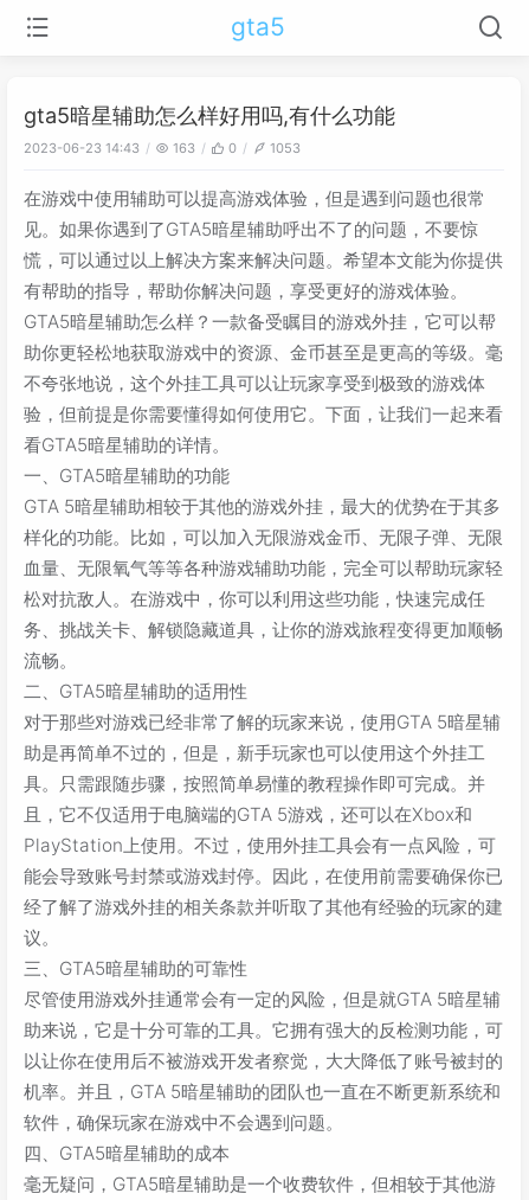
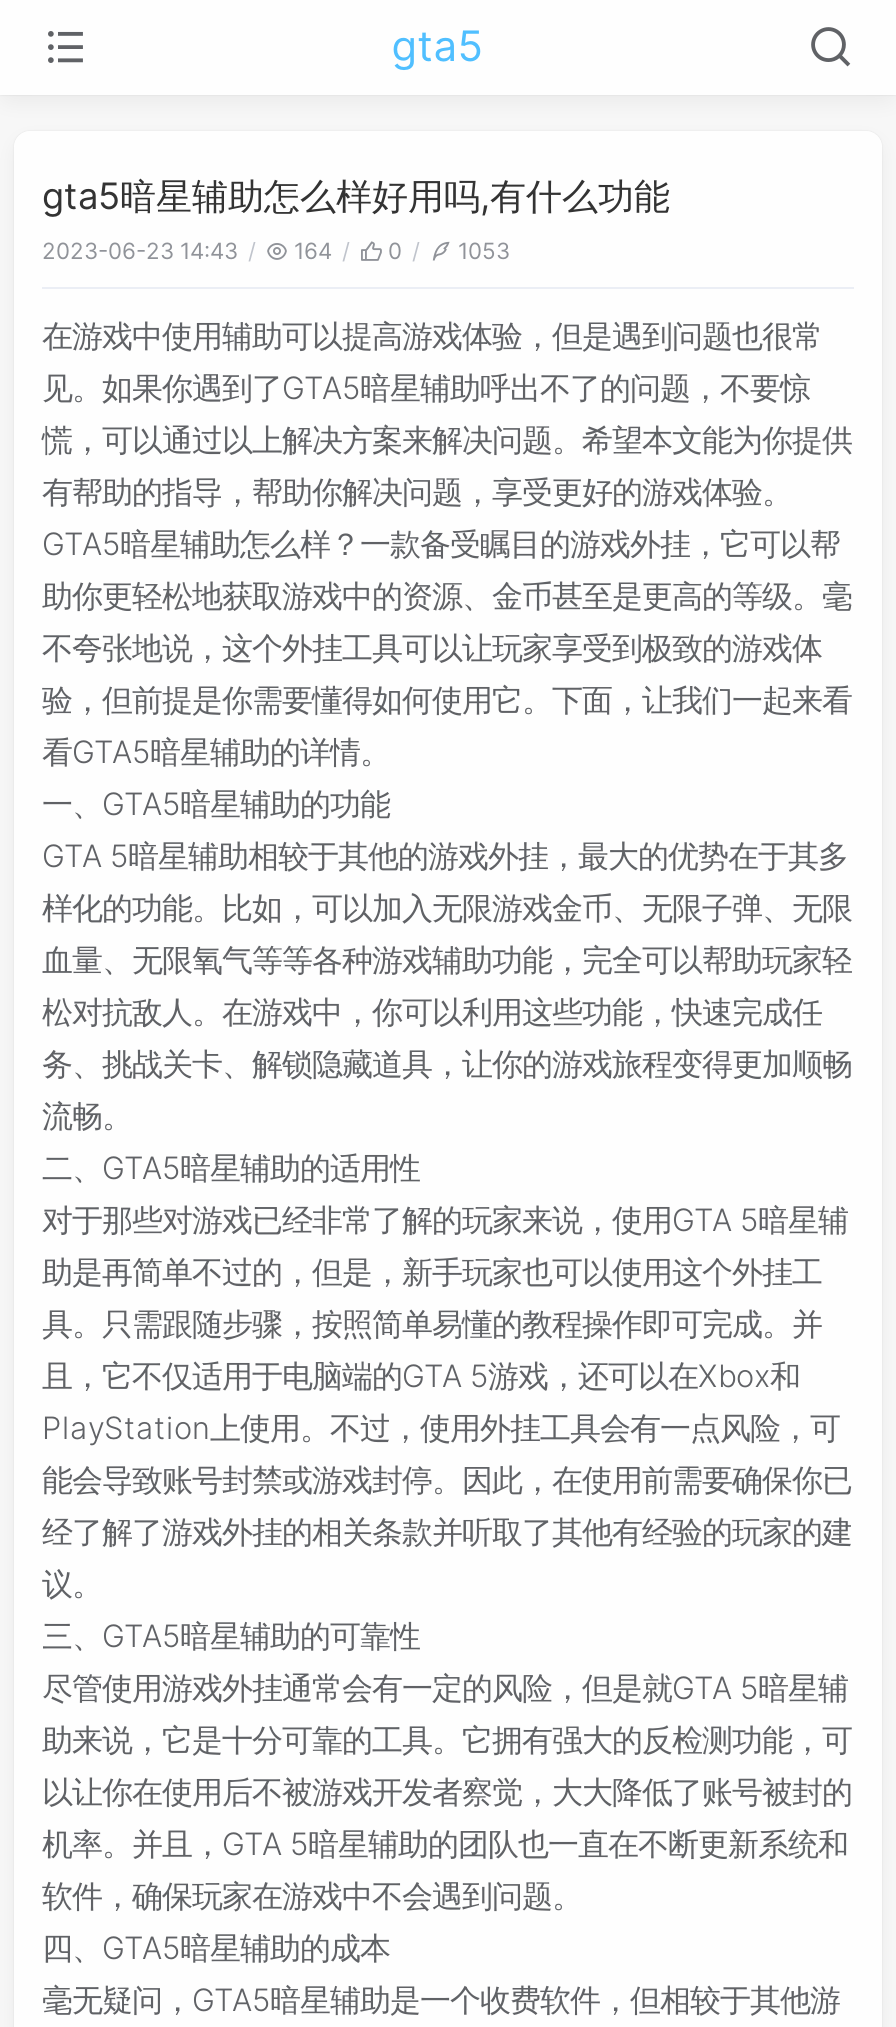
[24,139,301,156] 2023-06-23 14:43 163 0 1053 -> [42,236,510,264] 2023-06-23 14:43 164 0 1053

